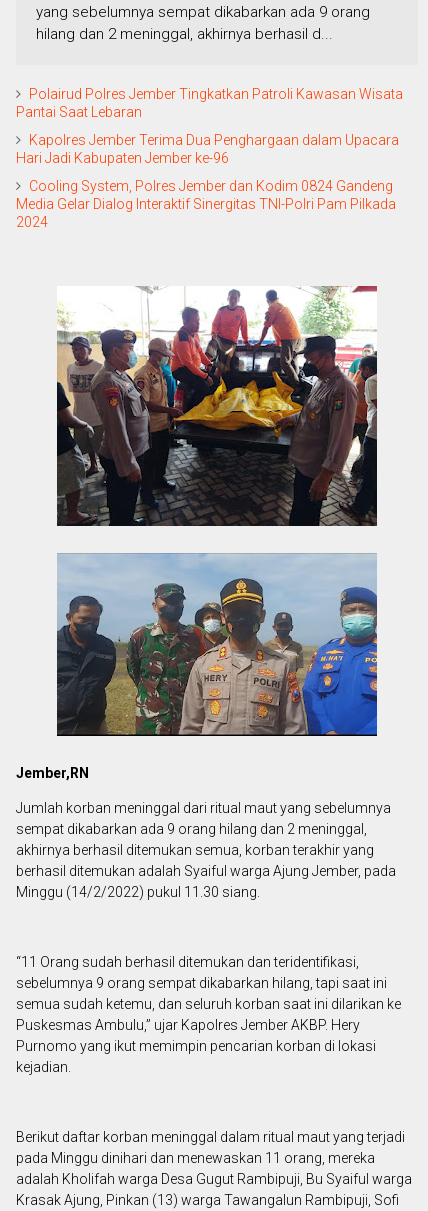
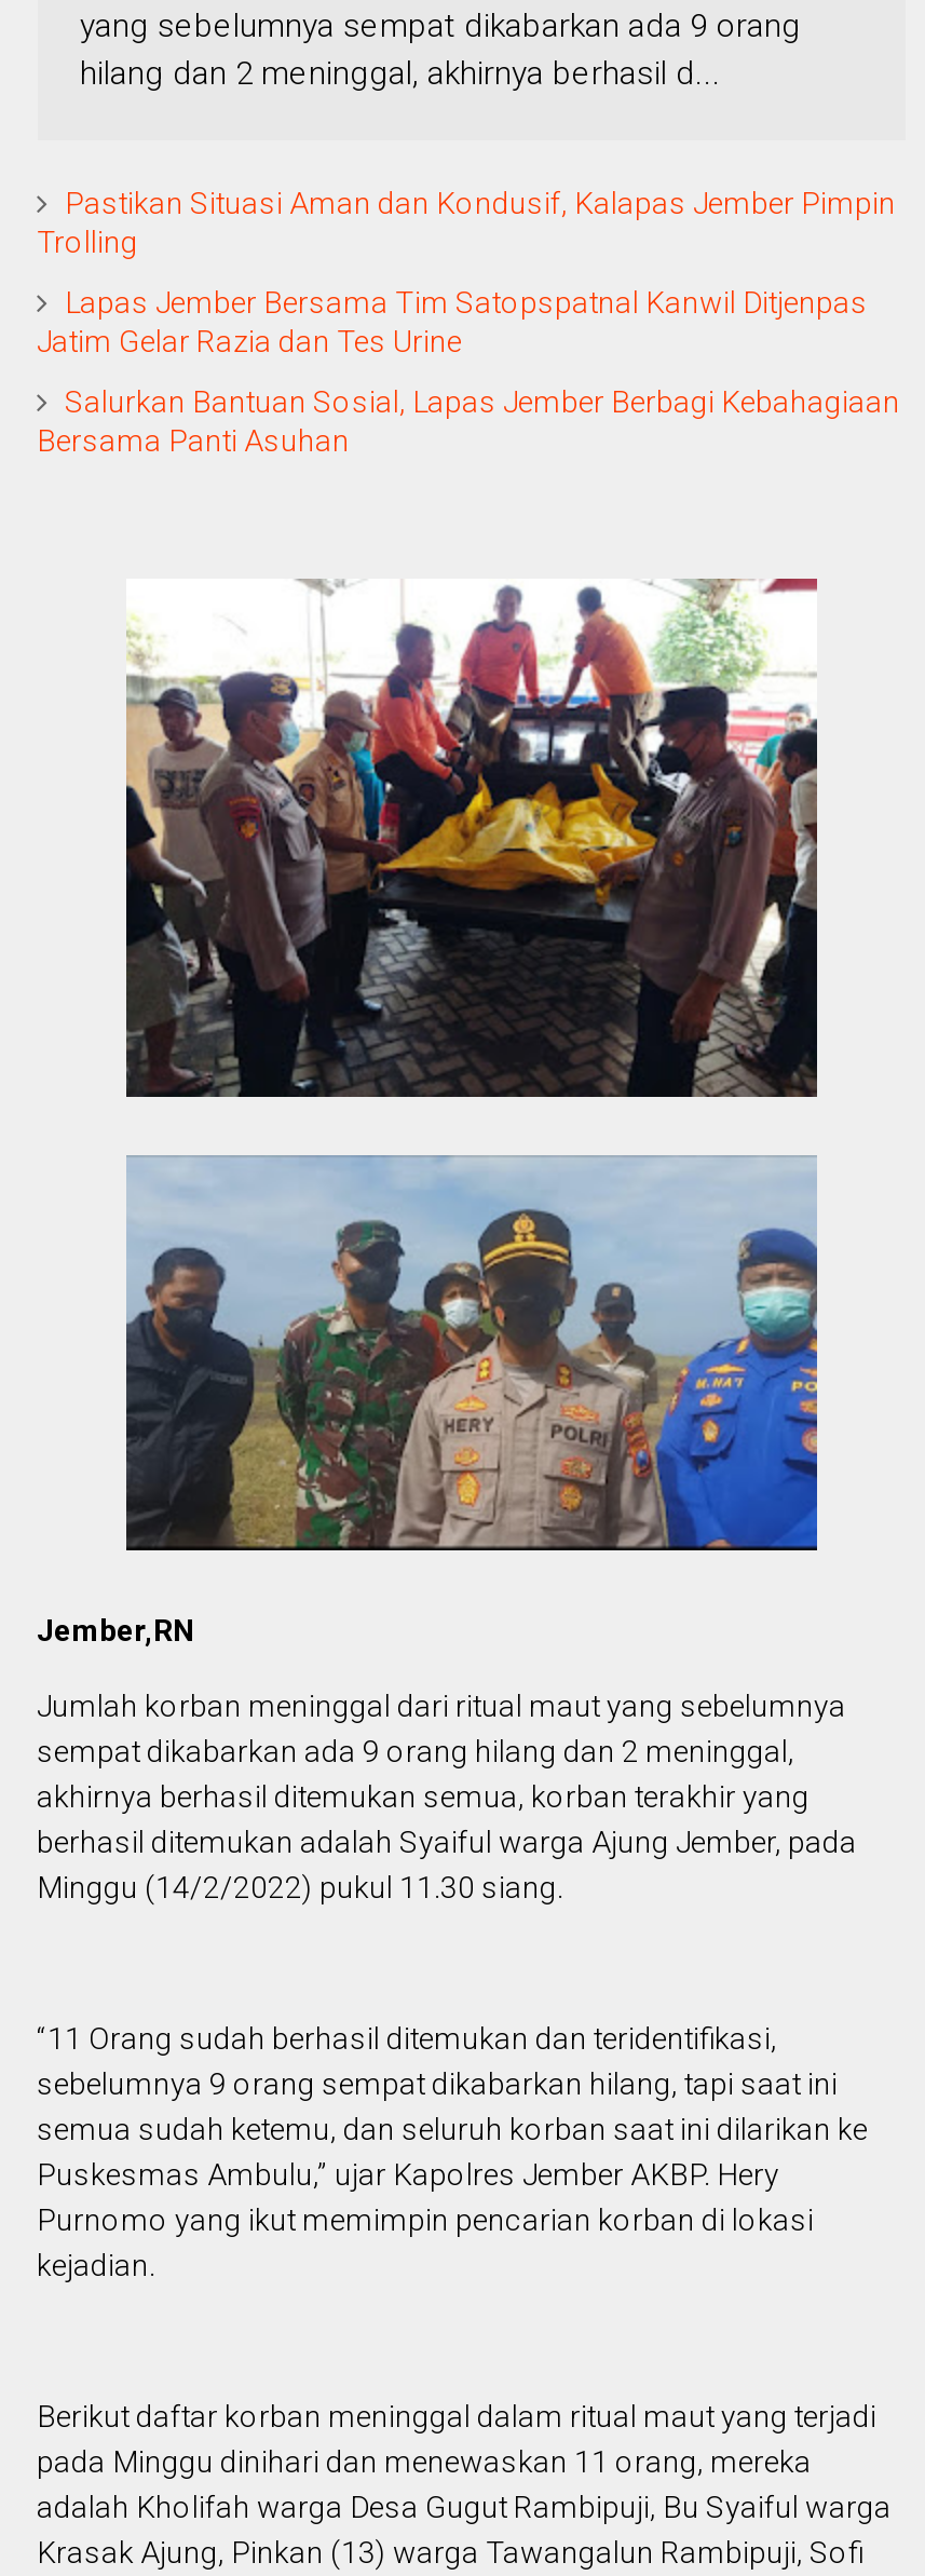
[15,86,402,120] Polairud Polres Jember Tingkatkan Patroli Kawasan Wisata | Pantai Saat Lebaran -> [37,186,896,259] Pastikan Situasi Aman dan Kondusif, Kalapas Jember Pimpin | Trolling
[15,132,398,166] Kapolres Jember Terima Dua Penghargaan dalam Upacara | Hari Jadi Kabupaten Jember ke-96 -> [37,285,868,358] Lapas Jember Bersama Tim Satopspatnal Kanwil Ditjenpas | Jatim Gelar Razia dan Tes Urine
[15,178,395,230] Cooling System, Polres Jember dan Kodim 0824 Gandeng | Media Gelar Dialog Interaktif Sinergitas TNI-Polri Pam Pilkada | 2024 -> [37,384,900,458] Salurkan Bantuan Sosial, Lapas Jember Berbagi Kebahagiaan | Bersama Panti Asuhan

